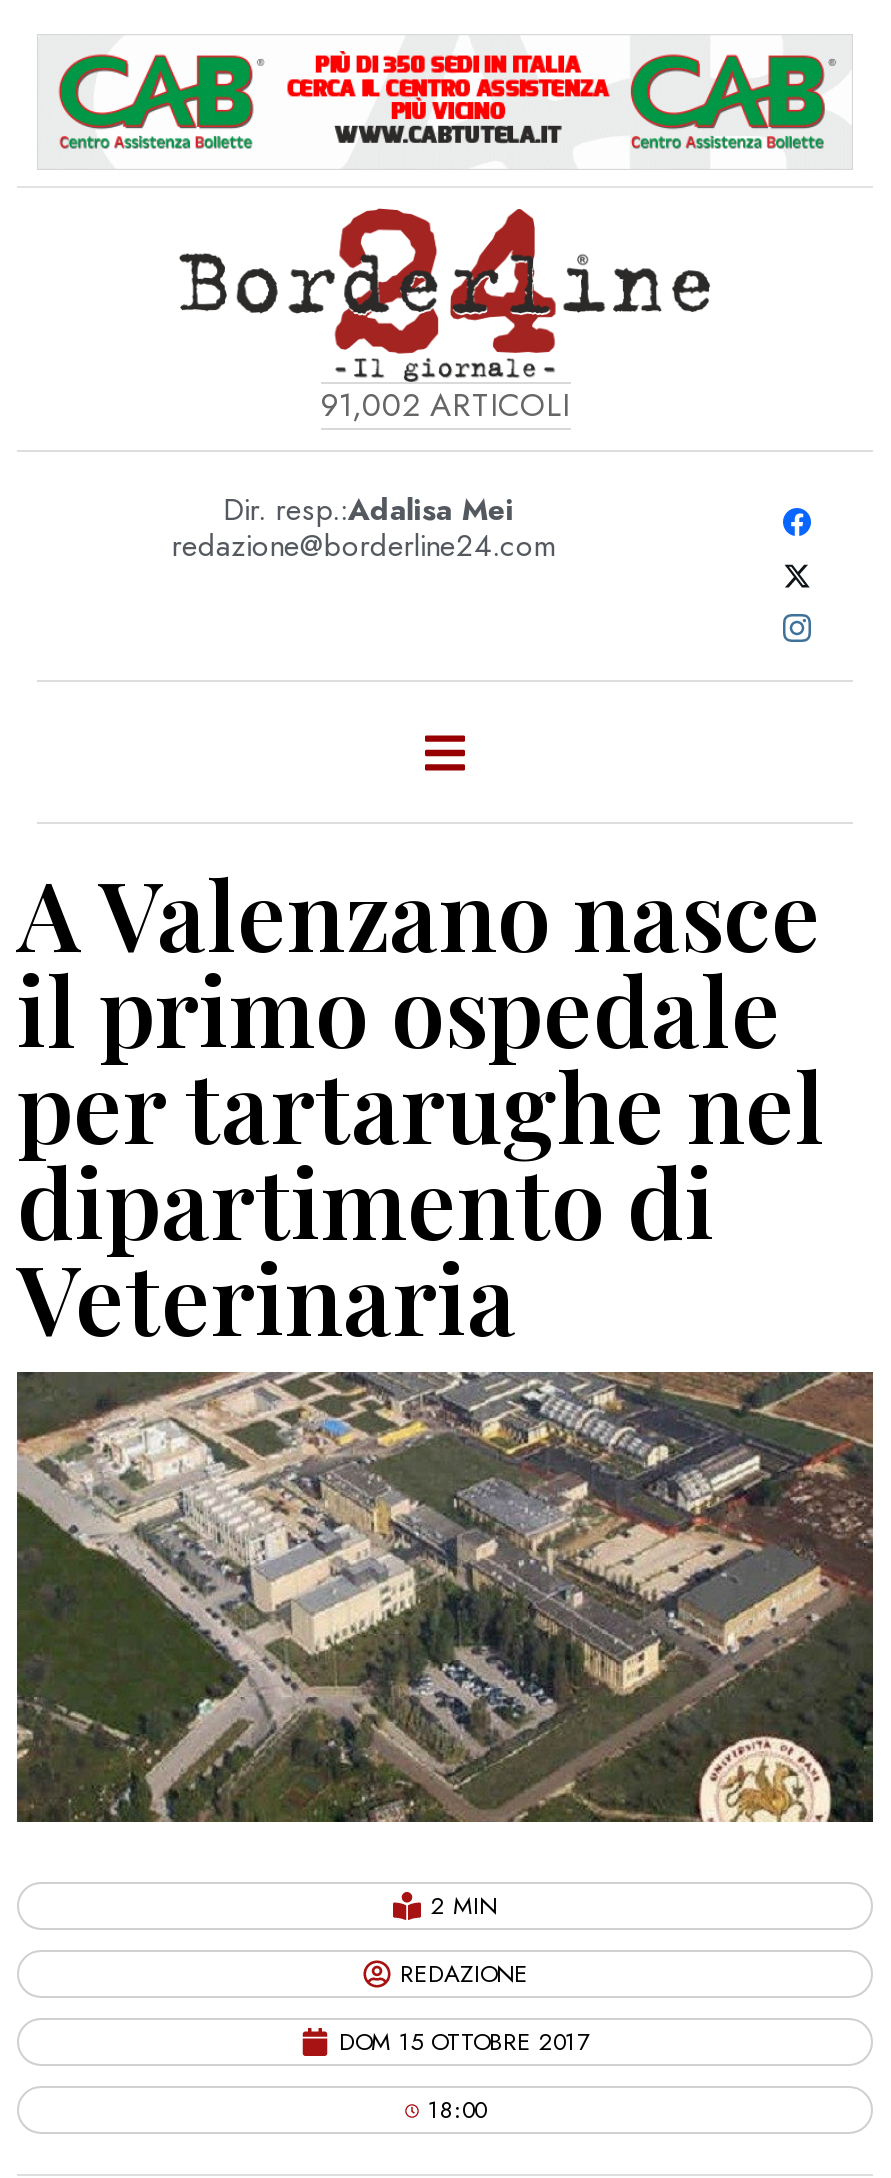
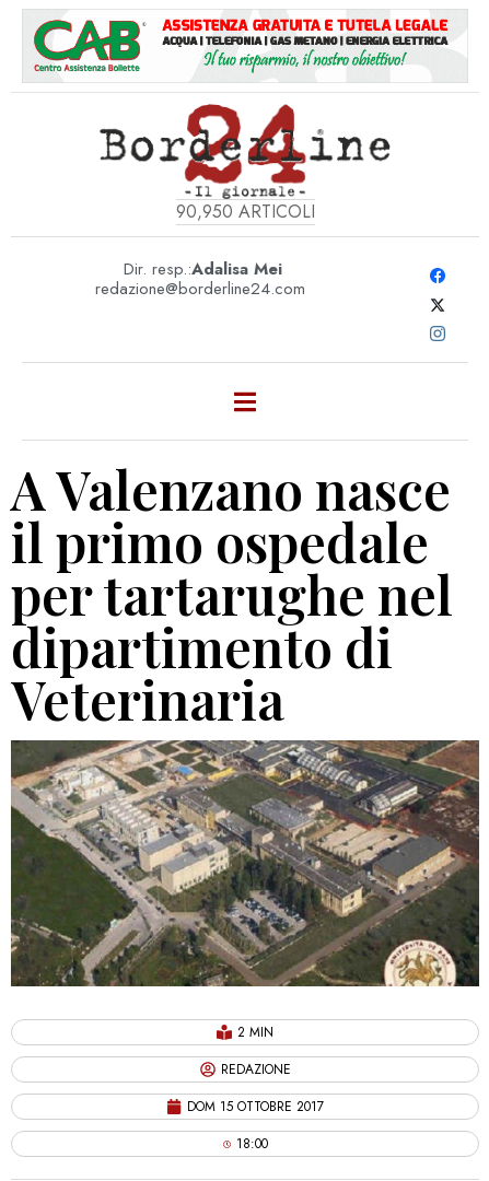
[285,54,835,150] [image] -> [159,19,457,73] [image]
[320,382,570,428] 91,002 ARTICOLI -> [176,199,315,224] 90,950 ARTICOLI

